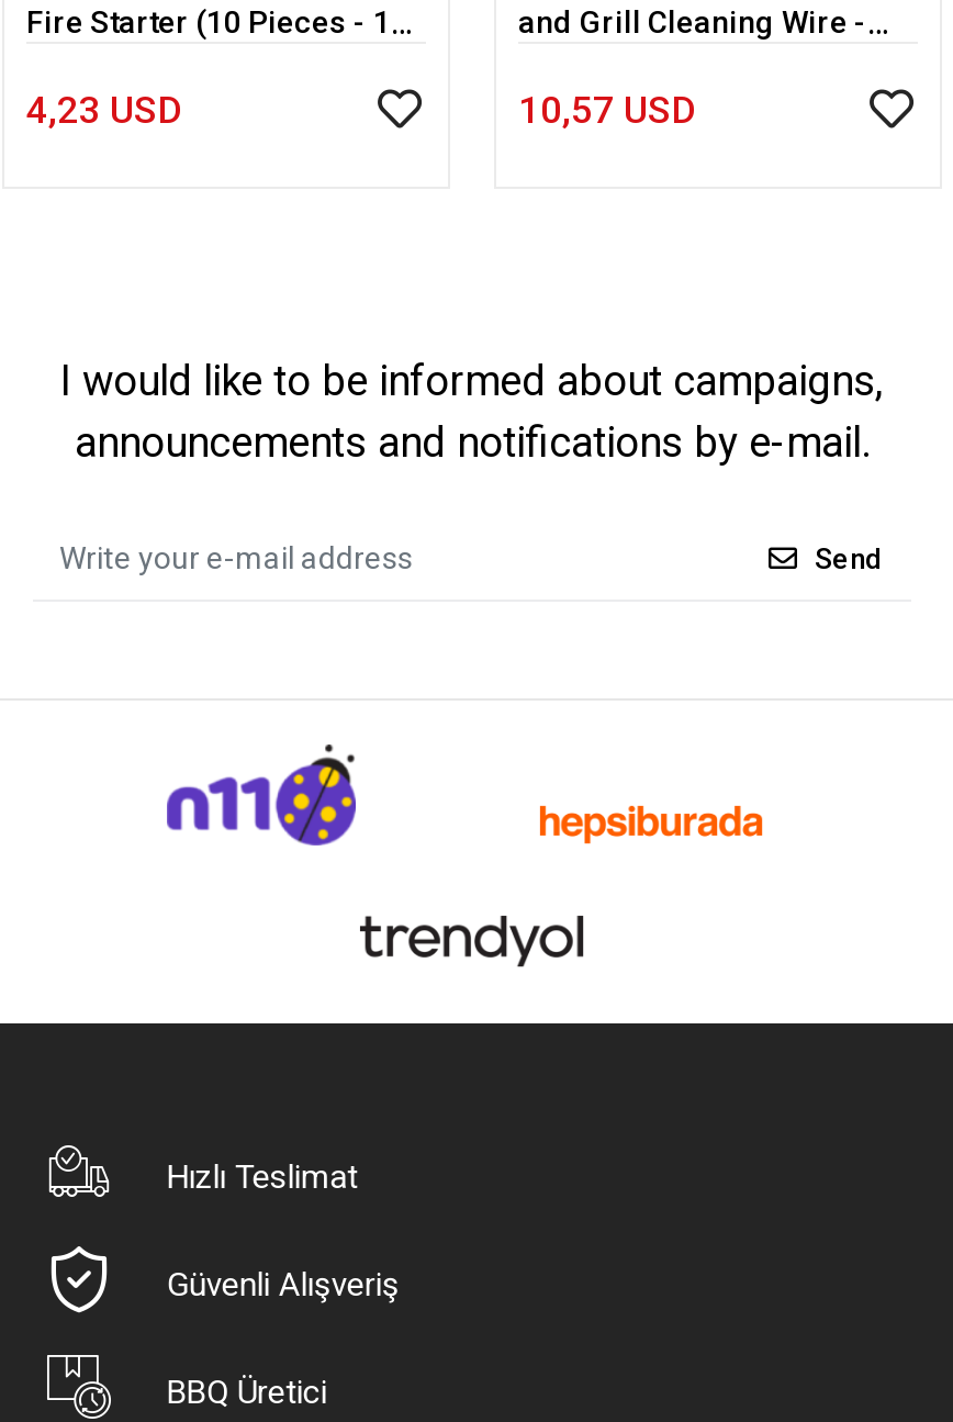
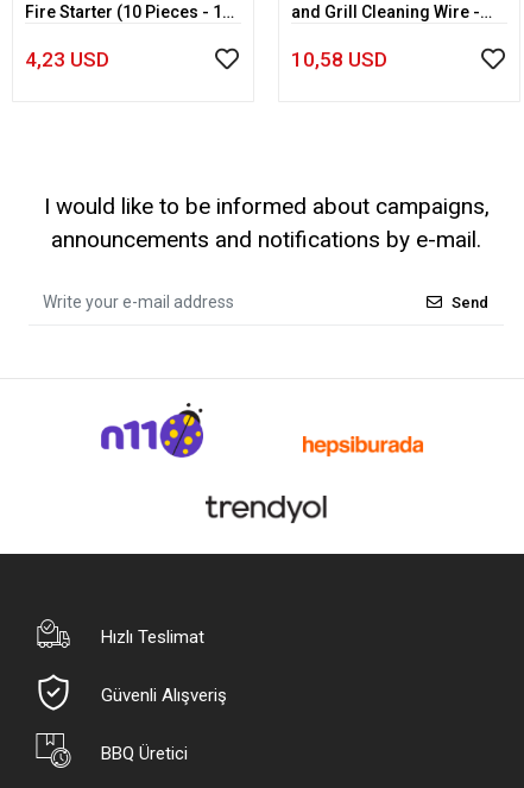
[518,89,696,133] 10,57 USD -> [291,48,387,72] 10,58 USD

